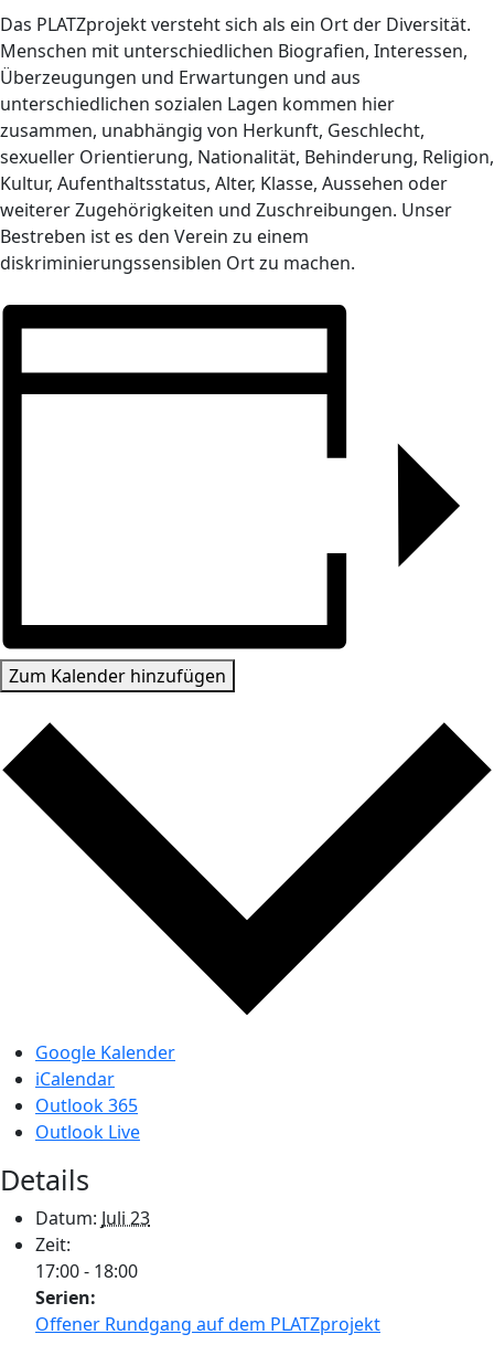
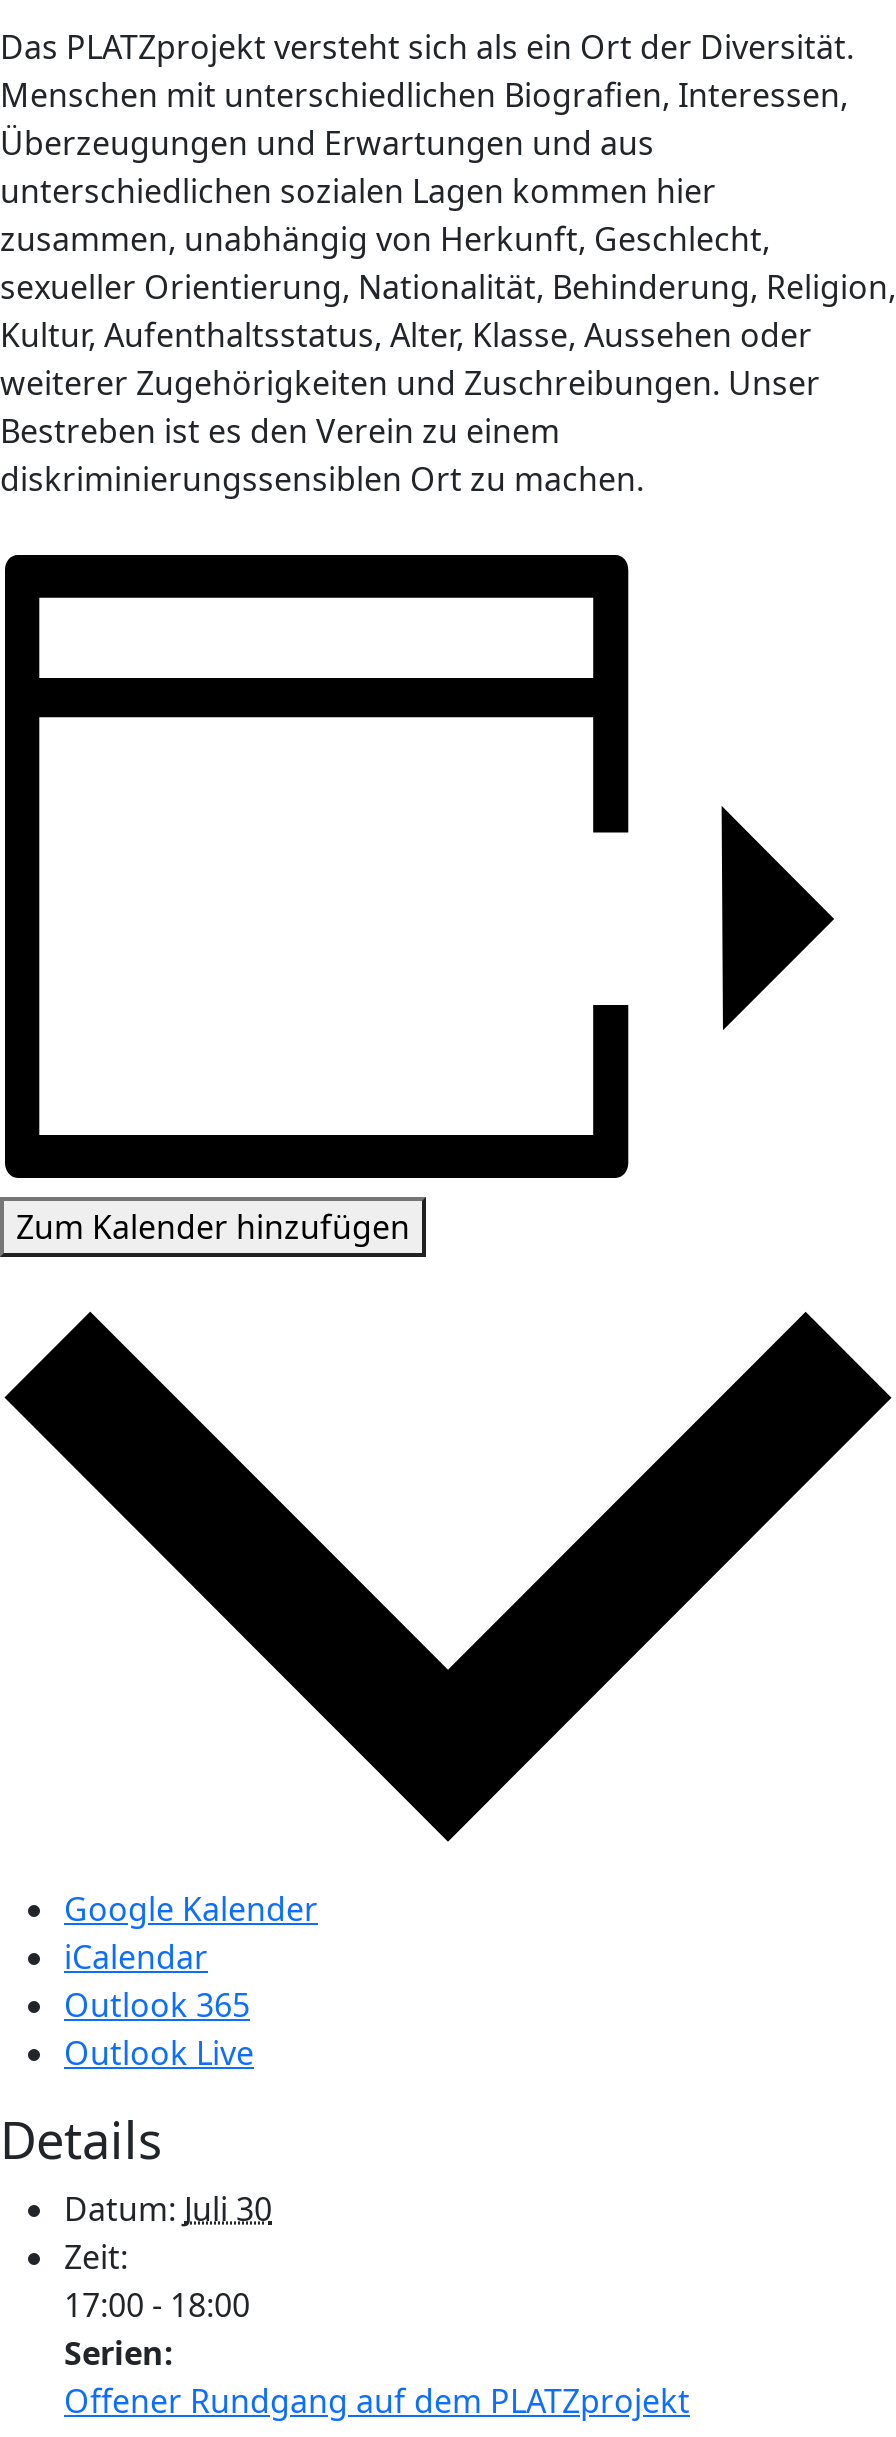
[35,1206,150,1230] Datum: Juli 23 -> [64,2187,272,2231] Datum: Juli 30

